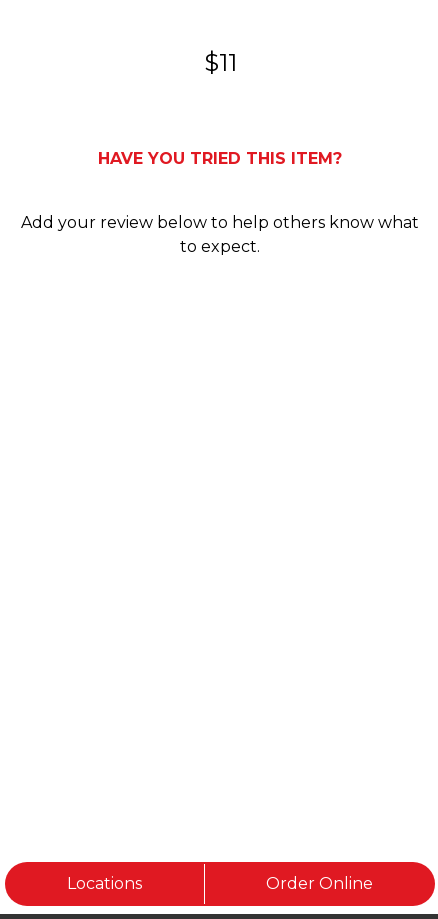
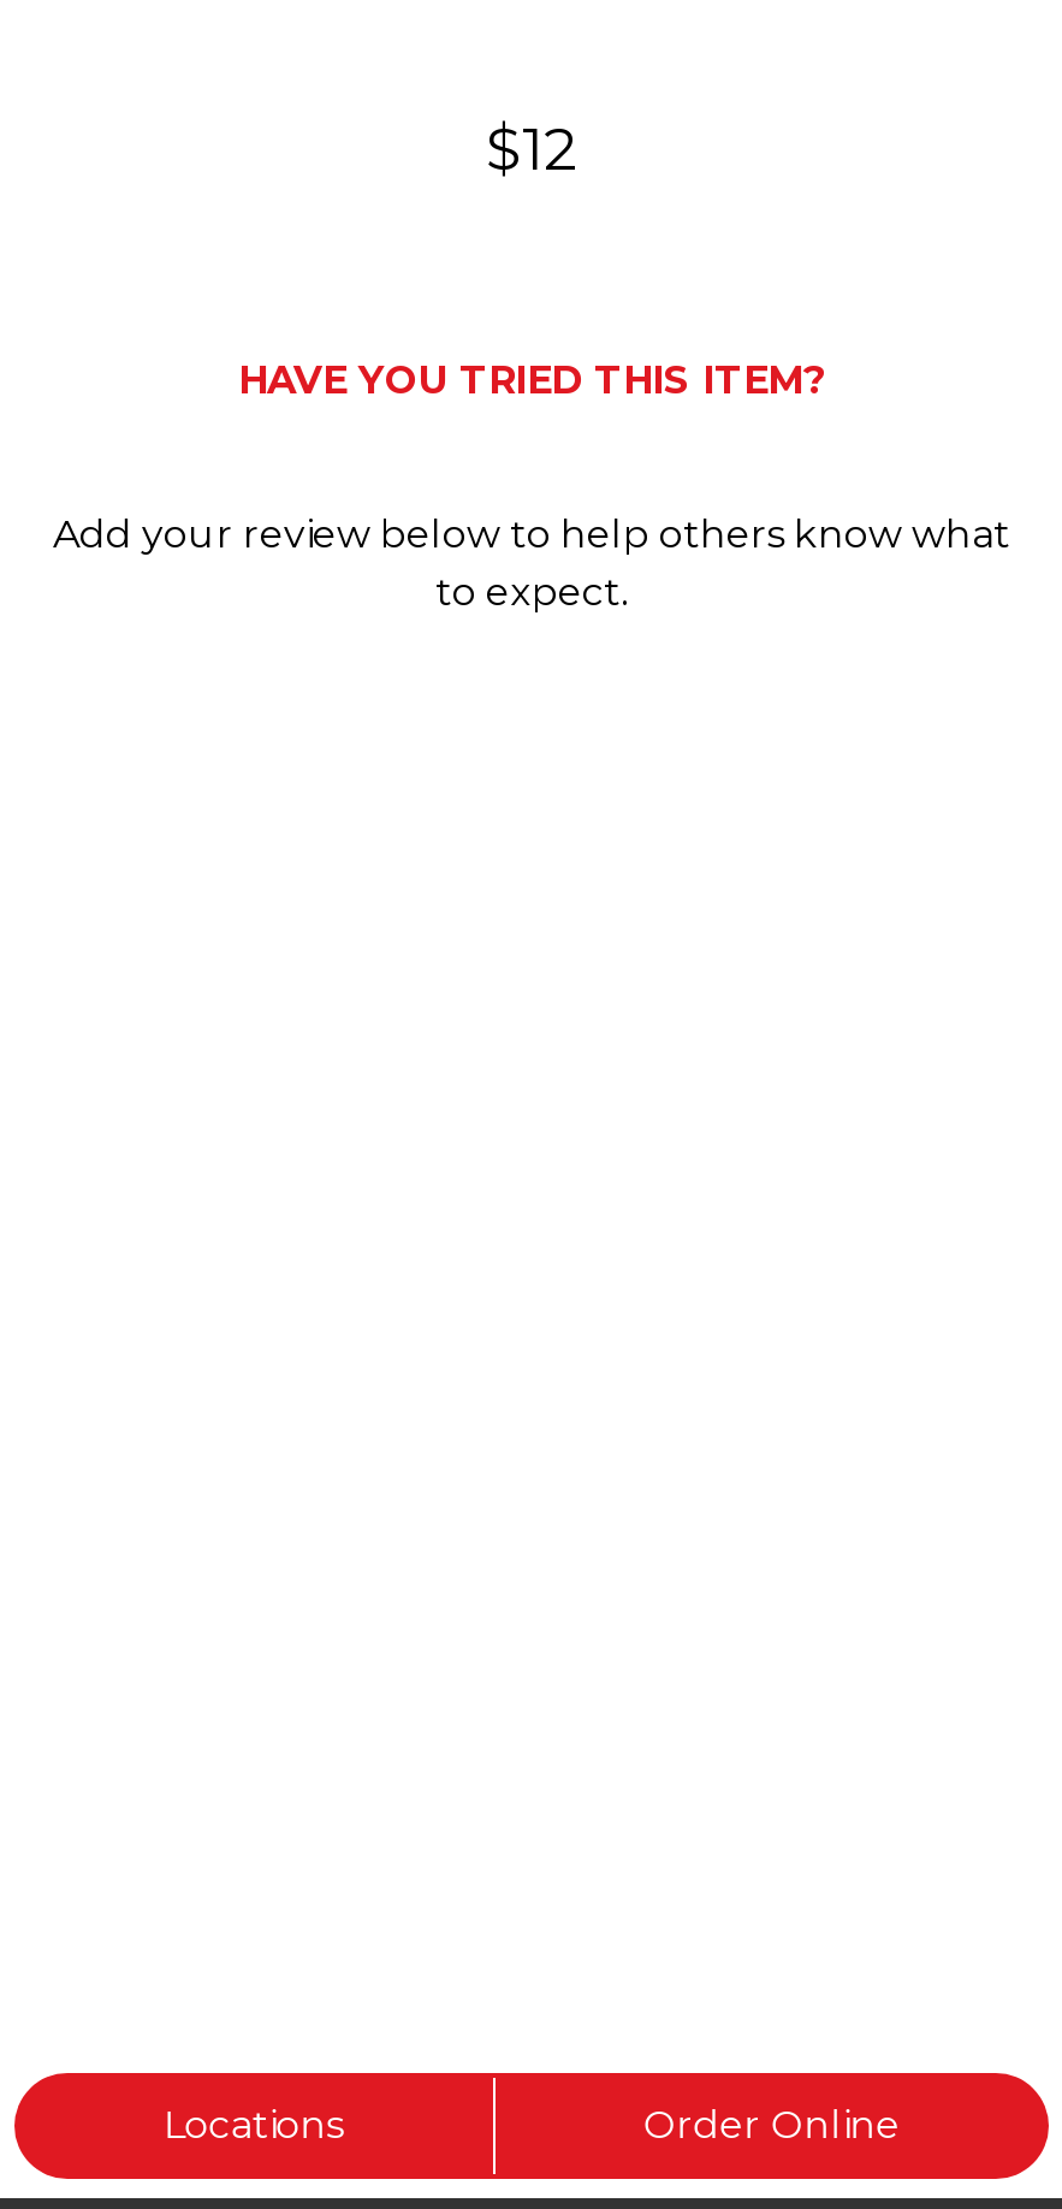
[203,48,236,77] $11 -> [486,114,577,184] $12

